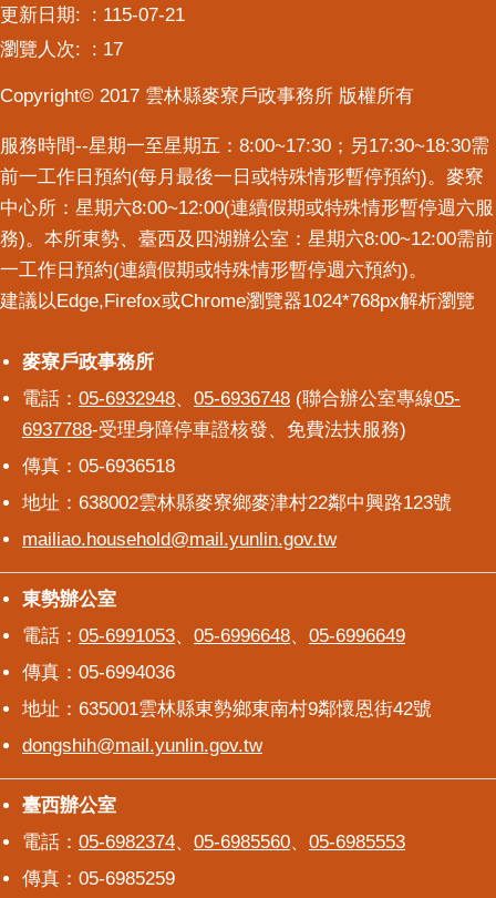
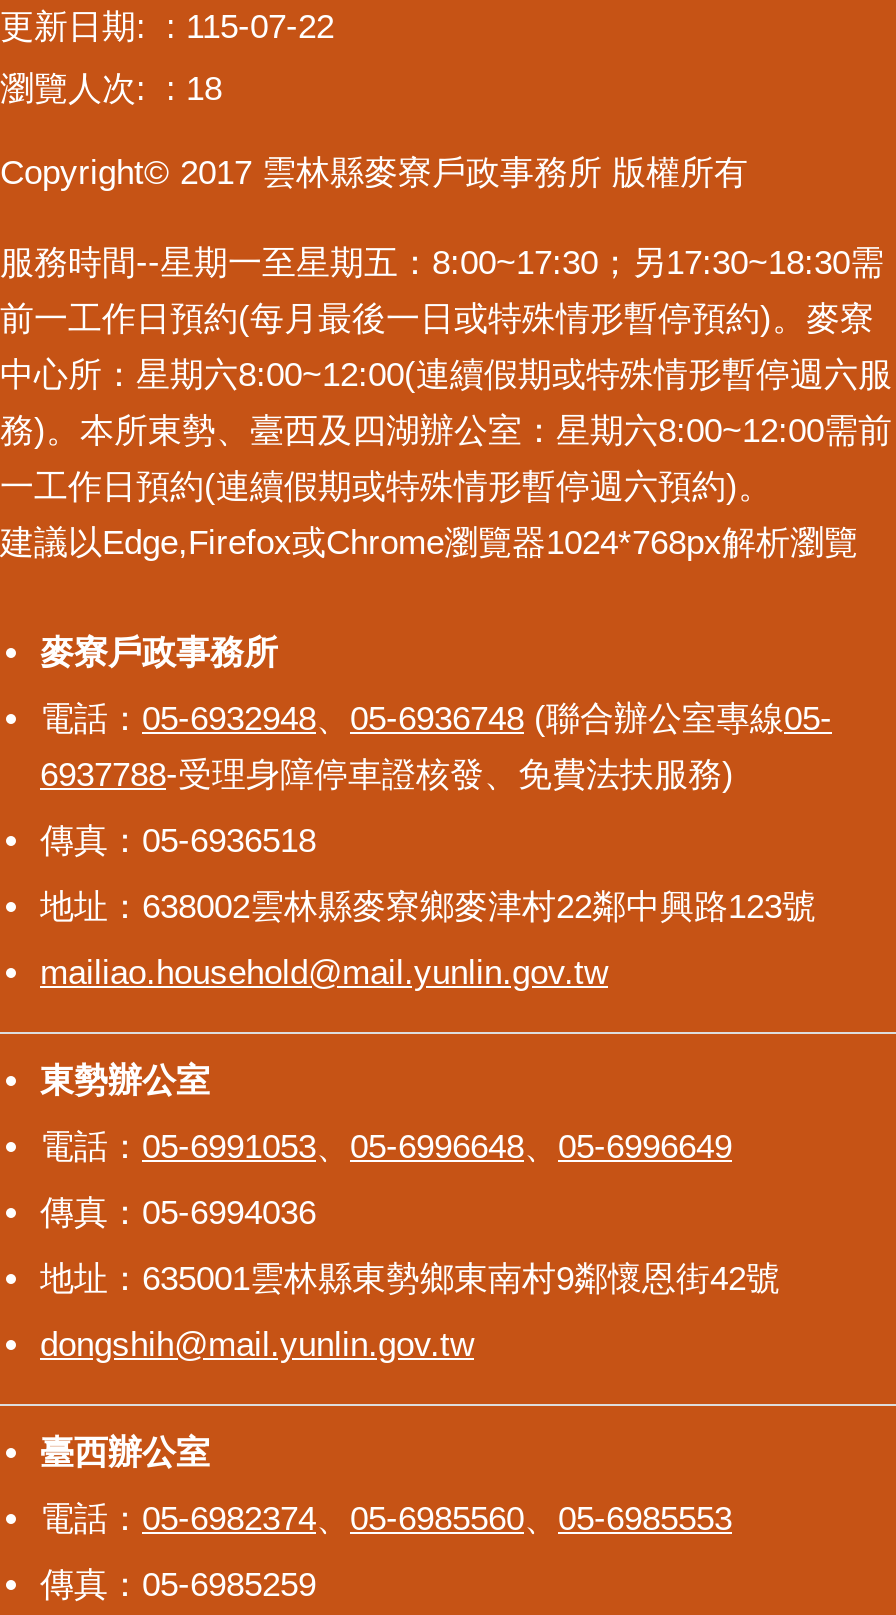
[0,5,185,26] 更新日期: 115-07-21 -> [0,9,334,47] 更新日期: 115-07-22
[0,39,123,60] 瀏覽人次: 17 -> [0,71,222,109] 瀏覽人次: 18

